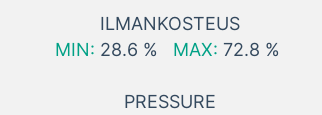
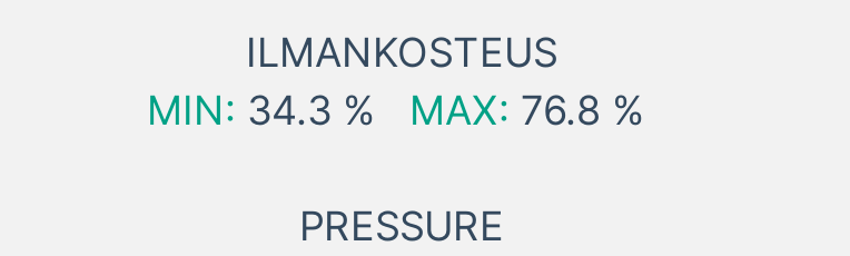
[55,39,285,60] MIN: 28.6 % MAX: 72.8 % -> [147,87,656,134] MIN: 34.3 % MAX: 76.8 %

